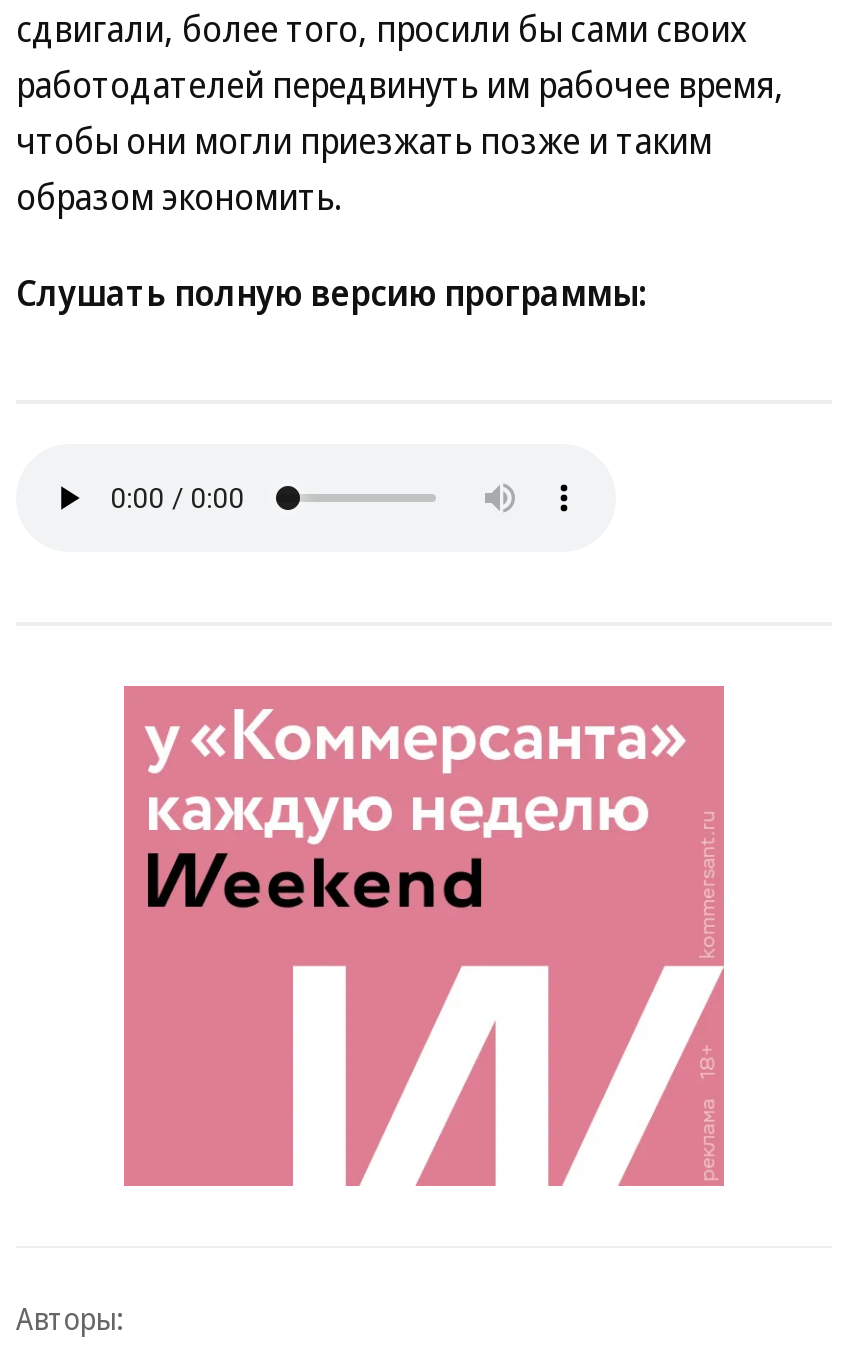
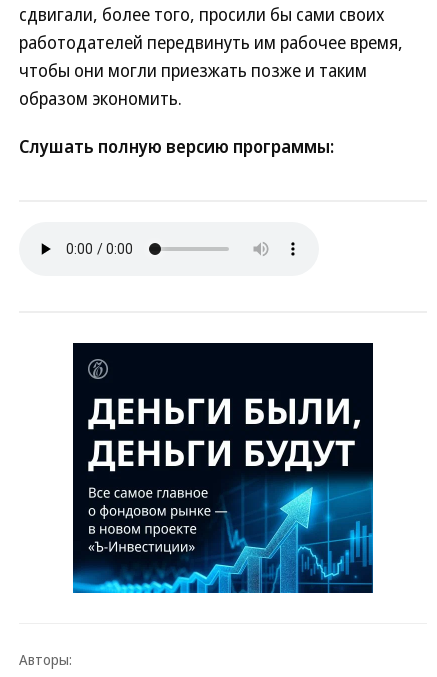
[122,684,726,1188] [image] -> [72,342,374,594] [image]

